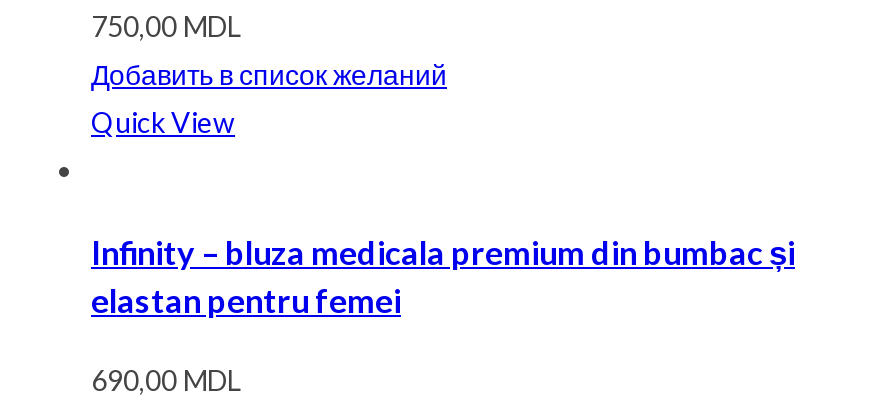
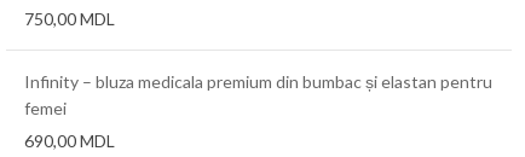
[91,58,795,319] Добавить в список желаний | Quick View | Infinity – bluza medicala premium din bumbac și | elastan pentru femei -> [24,71,492,118] Infinity – bluza medicala premium din bumbac și elastan pentru | femei

